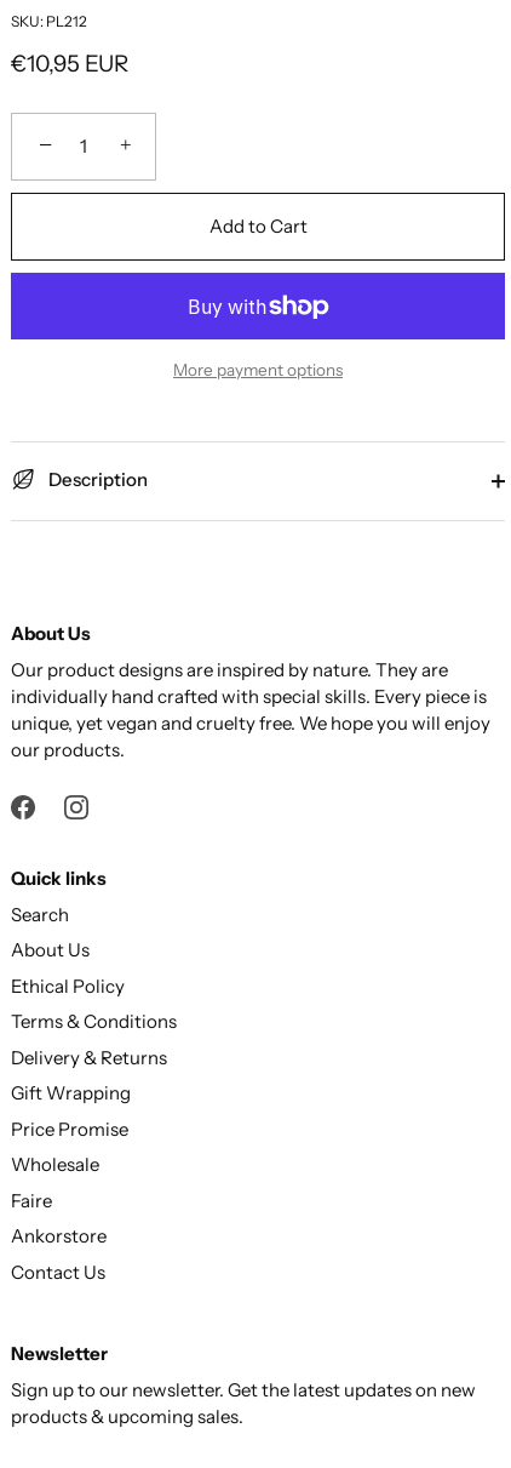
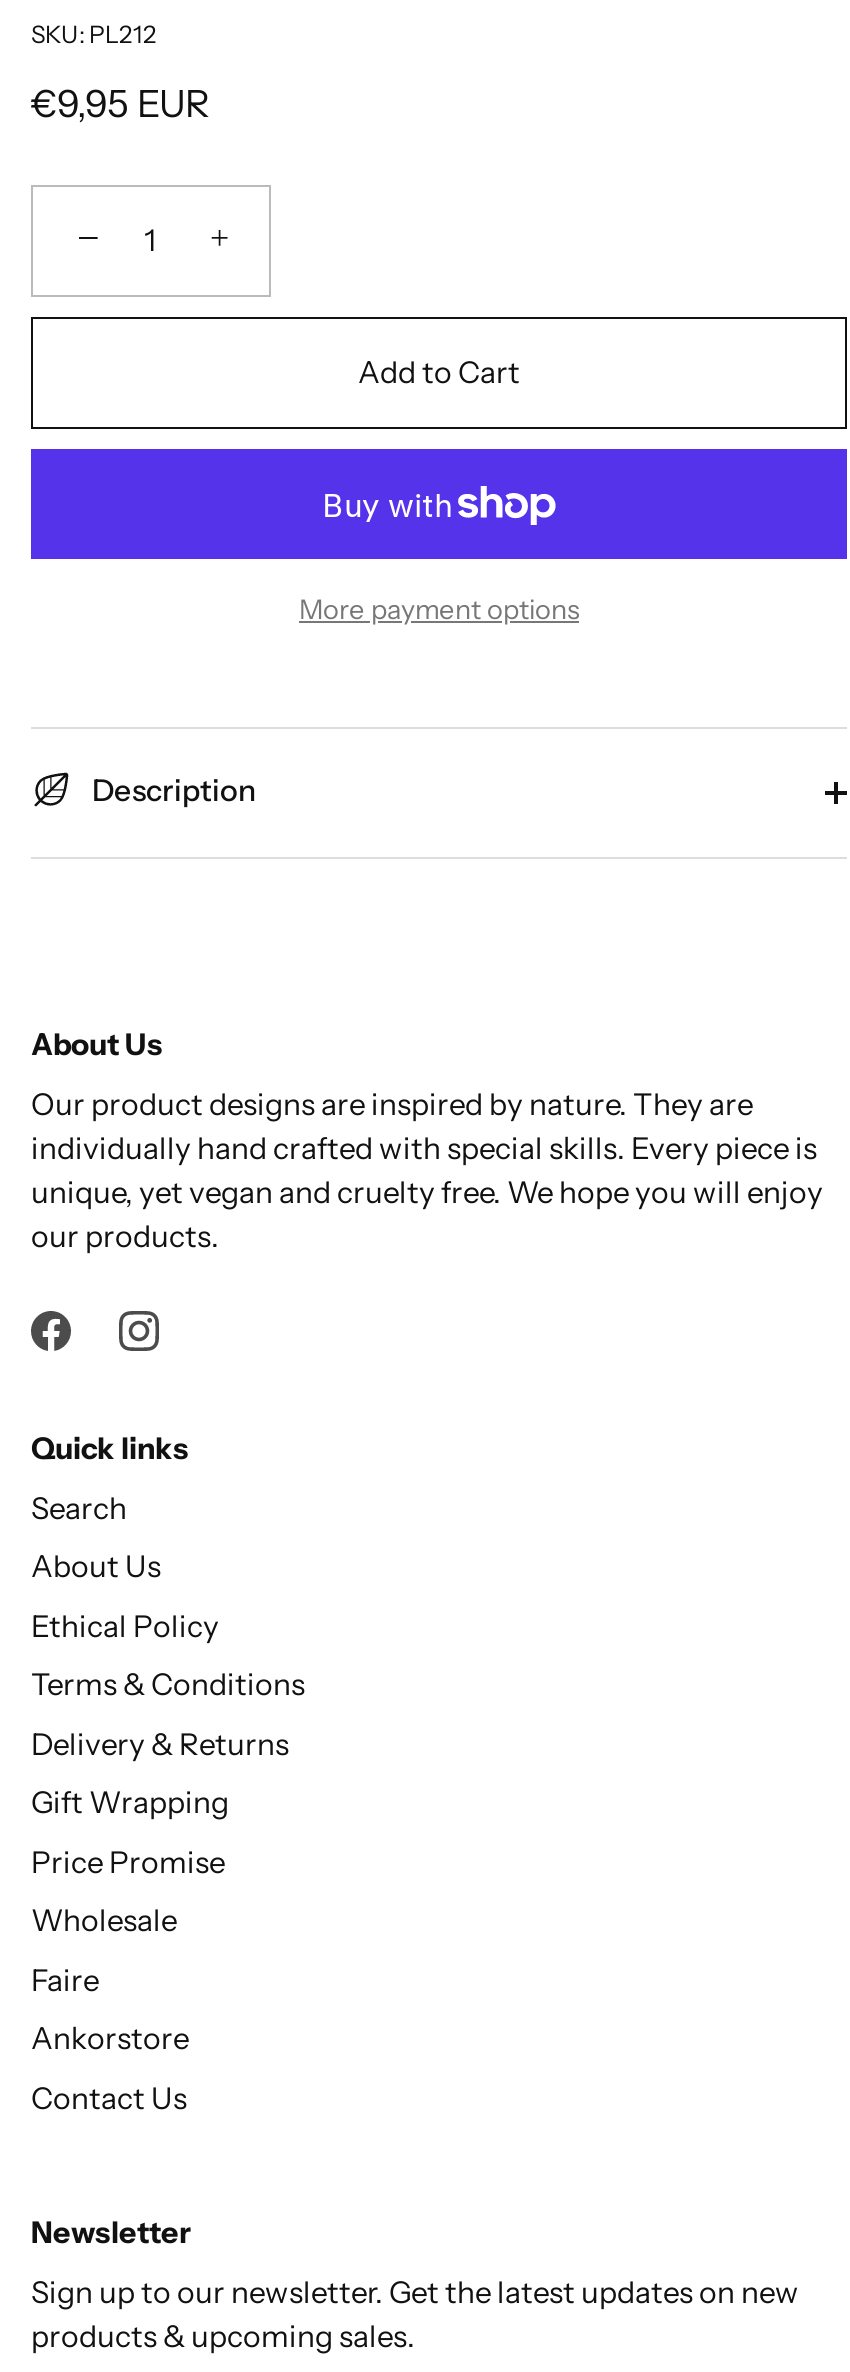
[11,50,128,78] €10,95 EUR -> [31,81,209,127] €9,95 EUR

